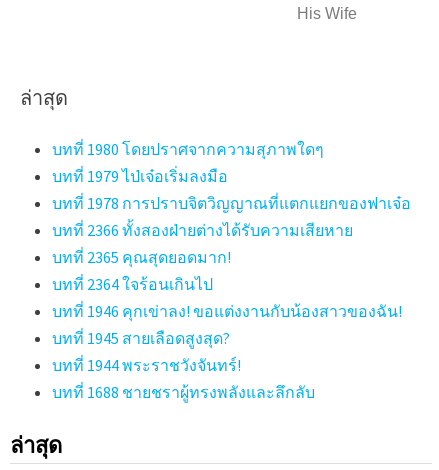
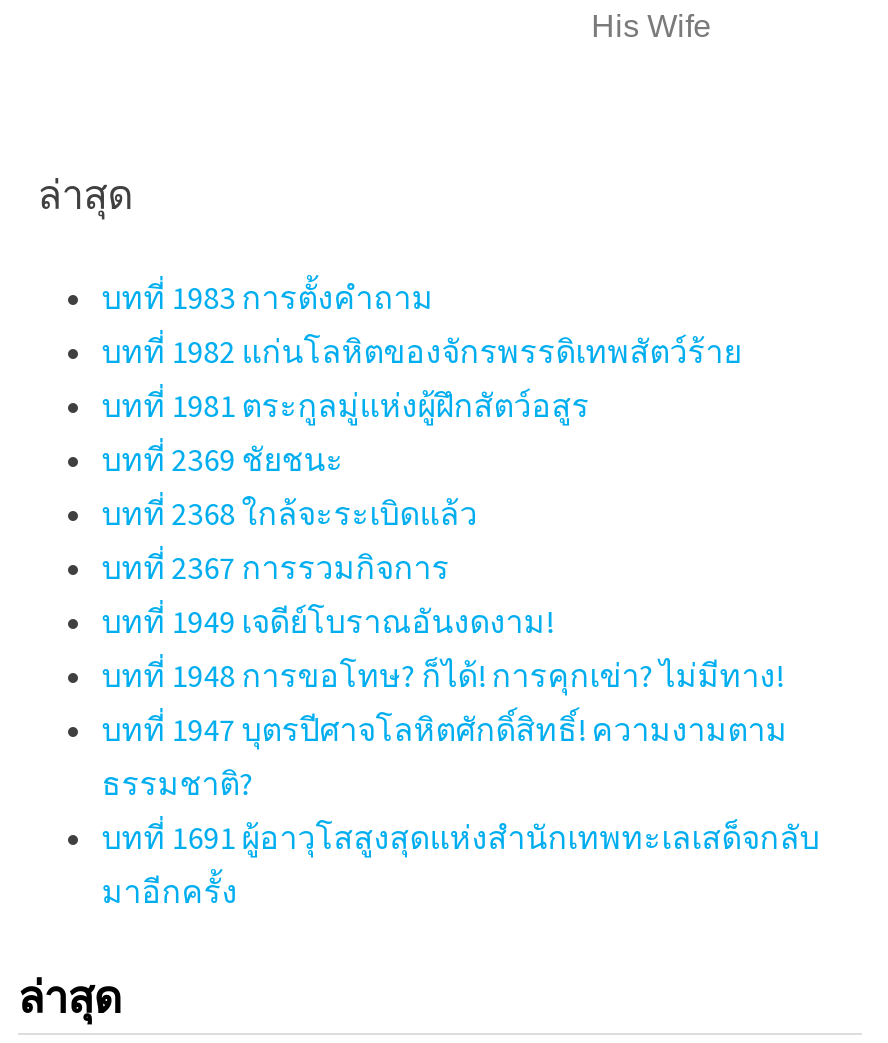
[52,138,411,401] บทที่ 1980 โดยปราศจากความสุภาพใดๆ | บทที่ 1979 ไป่เจ๋อเริ่มลงมือ | บทที่ 1978 การปราบจิตวิญญาณที่แตกแยกของฟาเจ๋อ | บทที่ 2366 ทั้งสองฝ่ายต่างได้รับความเสียหาย | บทที่ 2365 คุณสุดยอดมาก! | บทที่ 2364 ใจร้อนเกินไป | บทที่ 1946 คุกเข่าลง! ขอแต่งงานกับน้องสาวของฉัน! | บทที่ 1945 สายเลือดสูงสุด? | บทที่ 1944 พระราชวังจันทร์! | บทที่ 1688 ชายชราผู้ทรงพลังและลึกลับ -> [102,277,820,911] บทที่ 1983 การตั้งคำถาม | บทที่ 1982 แก่นโลหิตของจักรพรรดิเทพสัตว์ร้าย | บทที่ 1981 ตระกูลมู่แห่งผู้ฝึกสัตว์อสูร | บทที่ 2369 ชัยชนะ | บทที่ 2368 ใกล้จะระเบิดแล้ว | บทที่ 2367 การรวมกิจการ | บทที่ 1949 เจดีย์โบราณอันงดงาม! | บทที่ 1948 การขอโทษ? ก็ได้! การคุกเข่า? ไม่มีทาง! | บทที่ 1947 บุตรปีศาจโลหิตศักดิ์สิทธิ์! ความงามตาม | ธรรมชาติ? | บทที่ 1691 ผู้อาวุโสสูงสุดแห่งสำนักเทพทะเลเสด็จกลับ | มาอีกครั้ง

